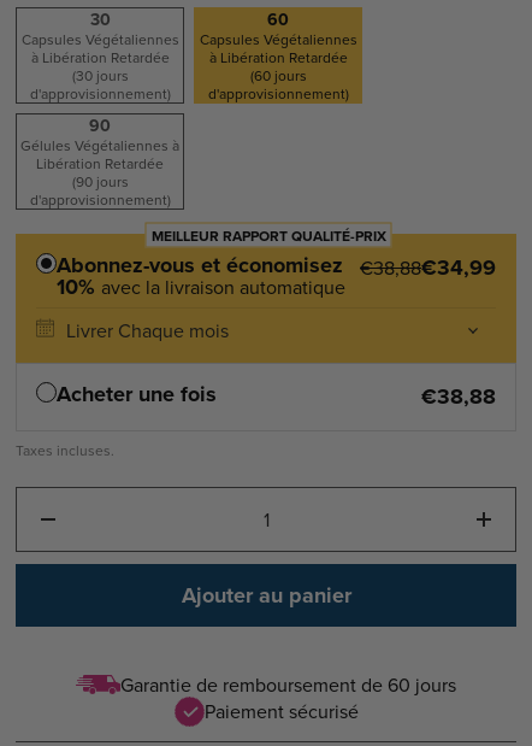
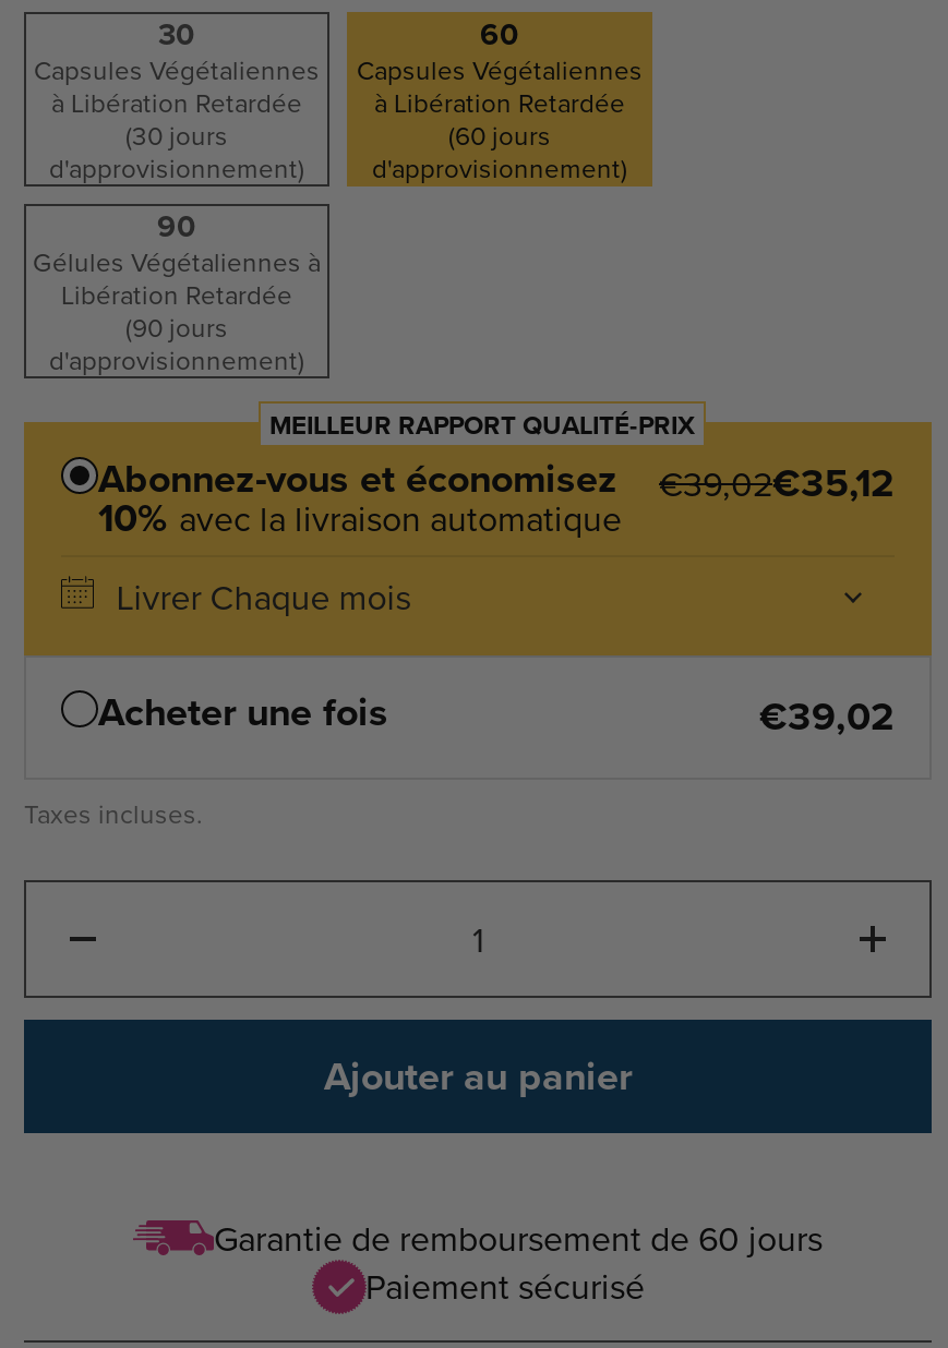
[360,254,421,281] €38,88 -> [659,459,772,507] €39,02
[421,252,496,283] €34,99 -> [772,454,895,511] €35,12
[421,381,496,412] €38,88 -> [759,688,895,744] €39,02

